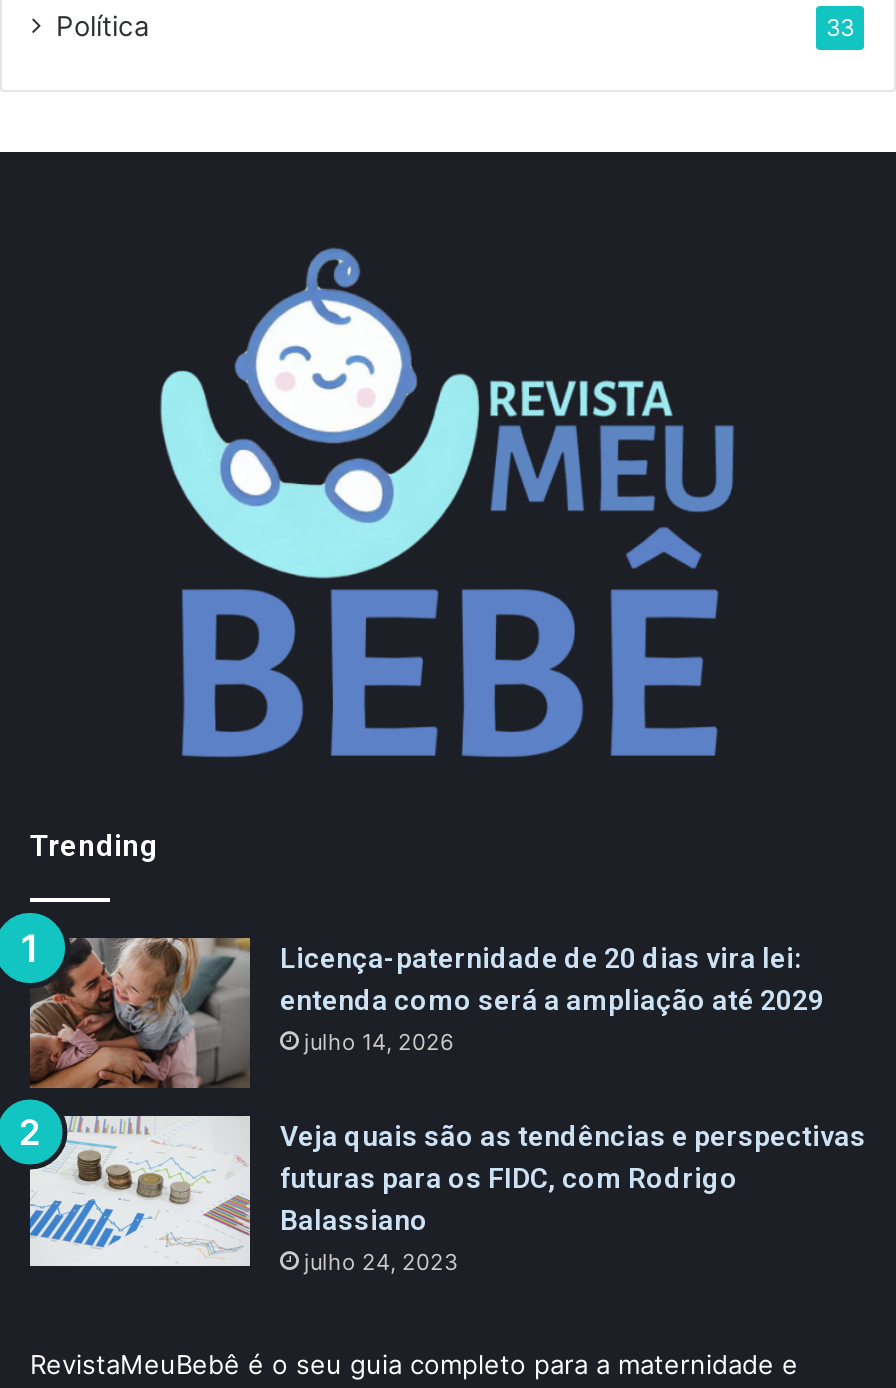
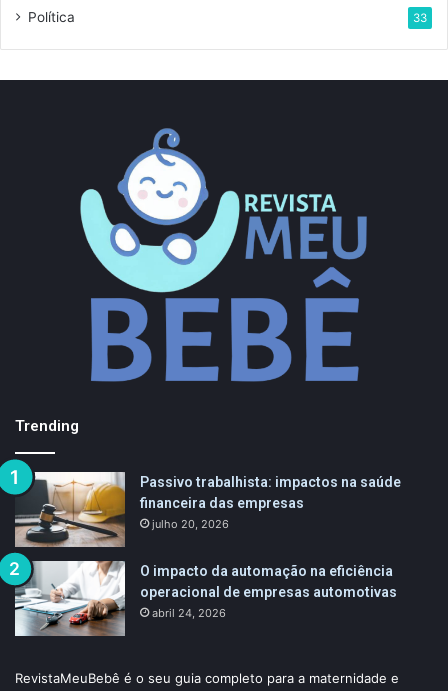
[28,937,824,1089] [image] | Licença-paternidade de 20 dias vira lei: | entenda como será a ampliação até 2029 | julho 14, 2026 -> [14,471,401,548] [image] | Passivo trabalhista: impactos na saúde | financeira das empresas | julho 20, 2026
[28,1115,866,1276] [image] | Veja quais são as tendências e perspectivas | futuras para os FIDC, com Rodrigo | Balassiano | julho 24, 2023 -> [15,560,397,636] [image] | O impacto da automação na eficiência | operacional de empresas automotivas | abril 24, 2026

